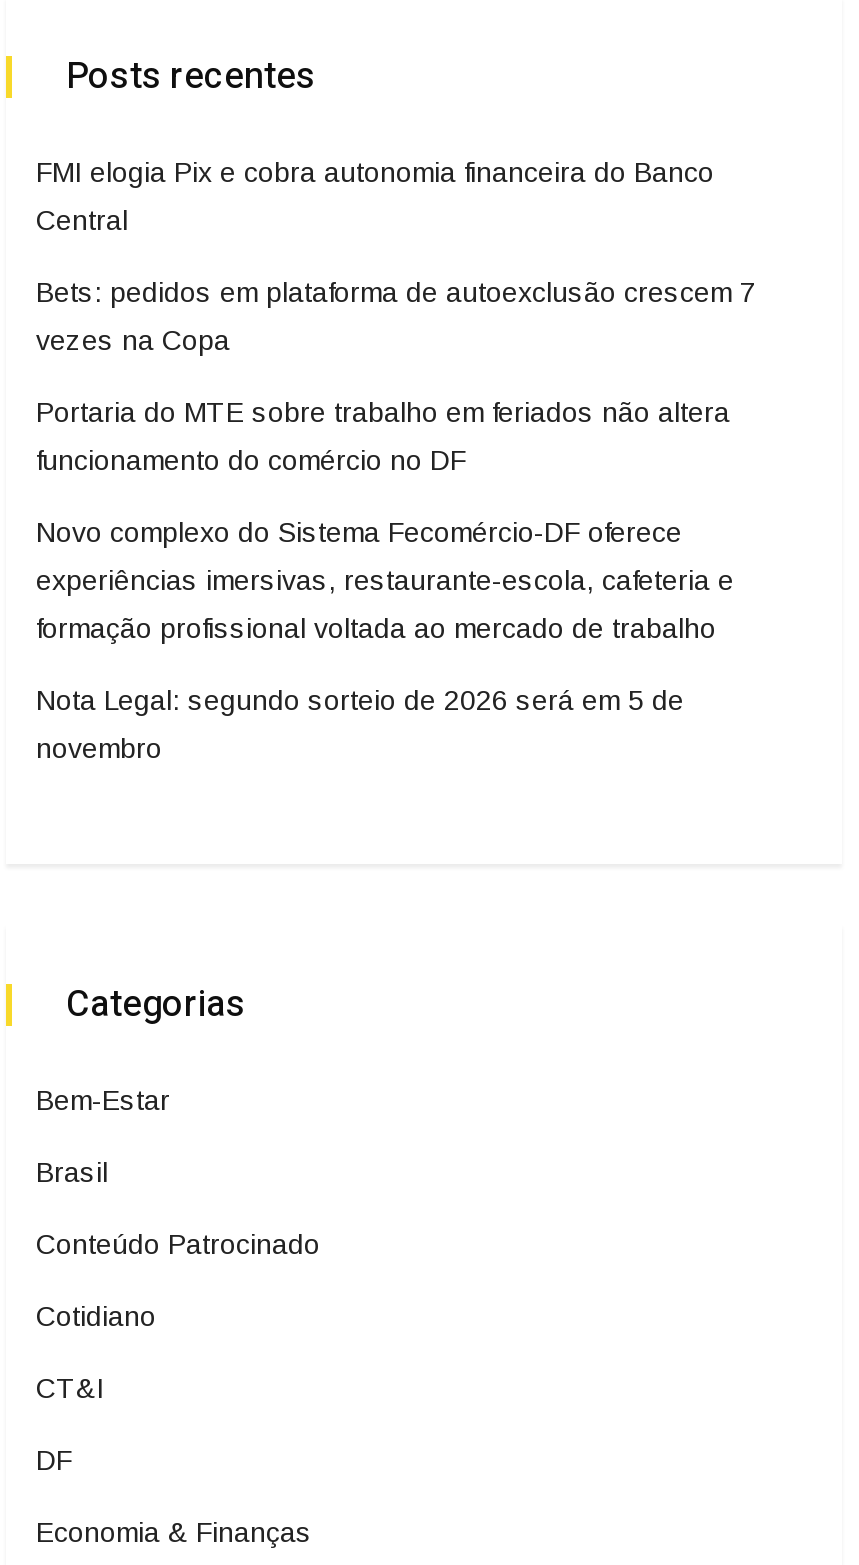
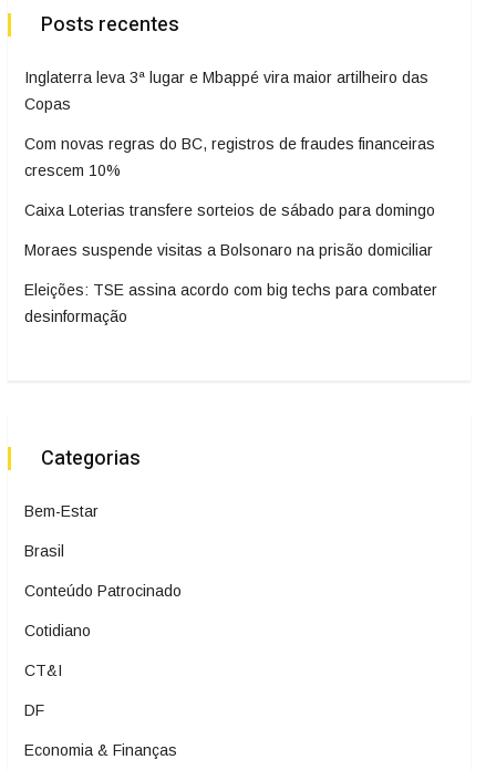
[36,157,756,765] FMI elogia Pix e cobra autonomia financeira do Banco | Central | Bets: pedidos em plataforma de autoexclusão crescem 7 | vezes na Copa | Portaria do MTE sobre trabalho em feriados não altera | funcionamento do comércio no DF | Novo complexo do Sistema Fecomércio-DF oferece | experiências imersivas, restaurante-escola, cafeteria e | formação profissional voltada ao mercado de trabalho | Nota Legal: segundo sorteio de 2026 será em 5 de | novembro -> [24,69,437,326] Inglaterra leva 3ª lugar e Mbappé vira maior artilheiro das | Copas | Com novas regras do BC, registros de fraudes financeiras | crescem 10% | Caixa Loterias transfere sorteios de sábado para domingo | Moraes suspende visitas a Bolsonaro na prisão domiciliar | Eleições: TSE assina acordo com big techs para combater | desinformação

